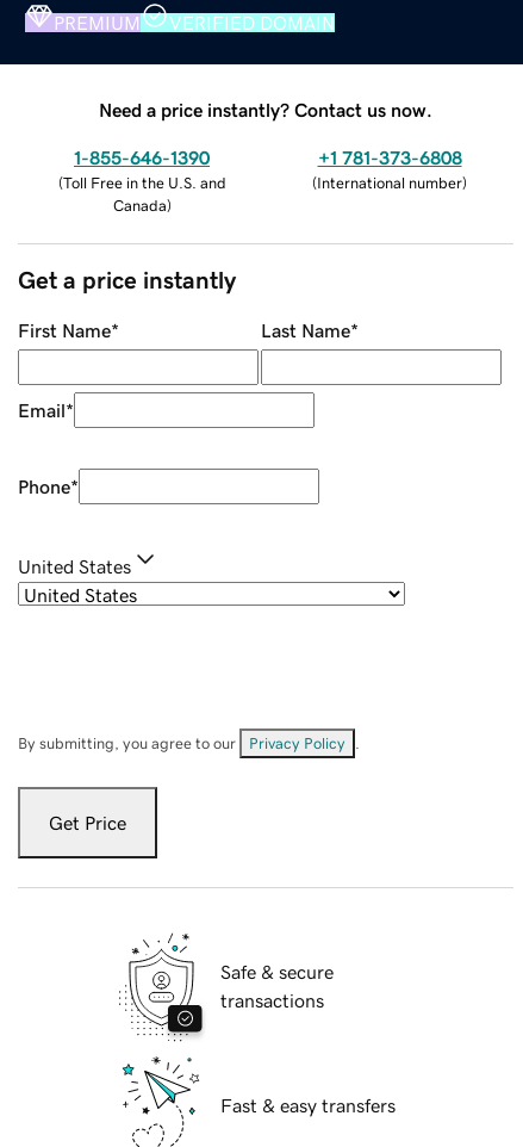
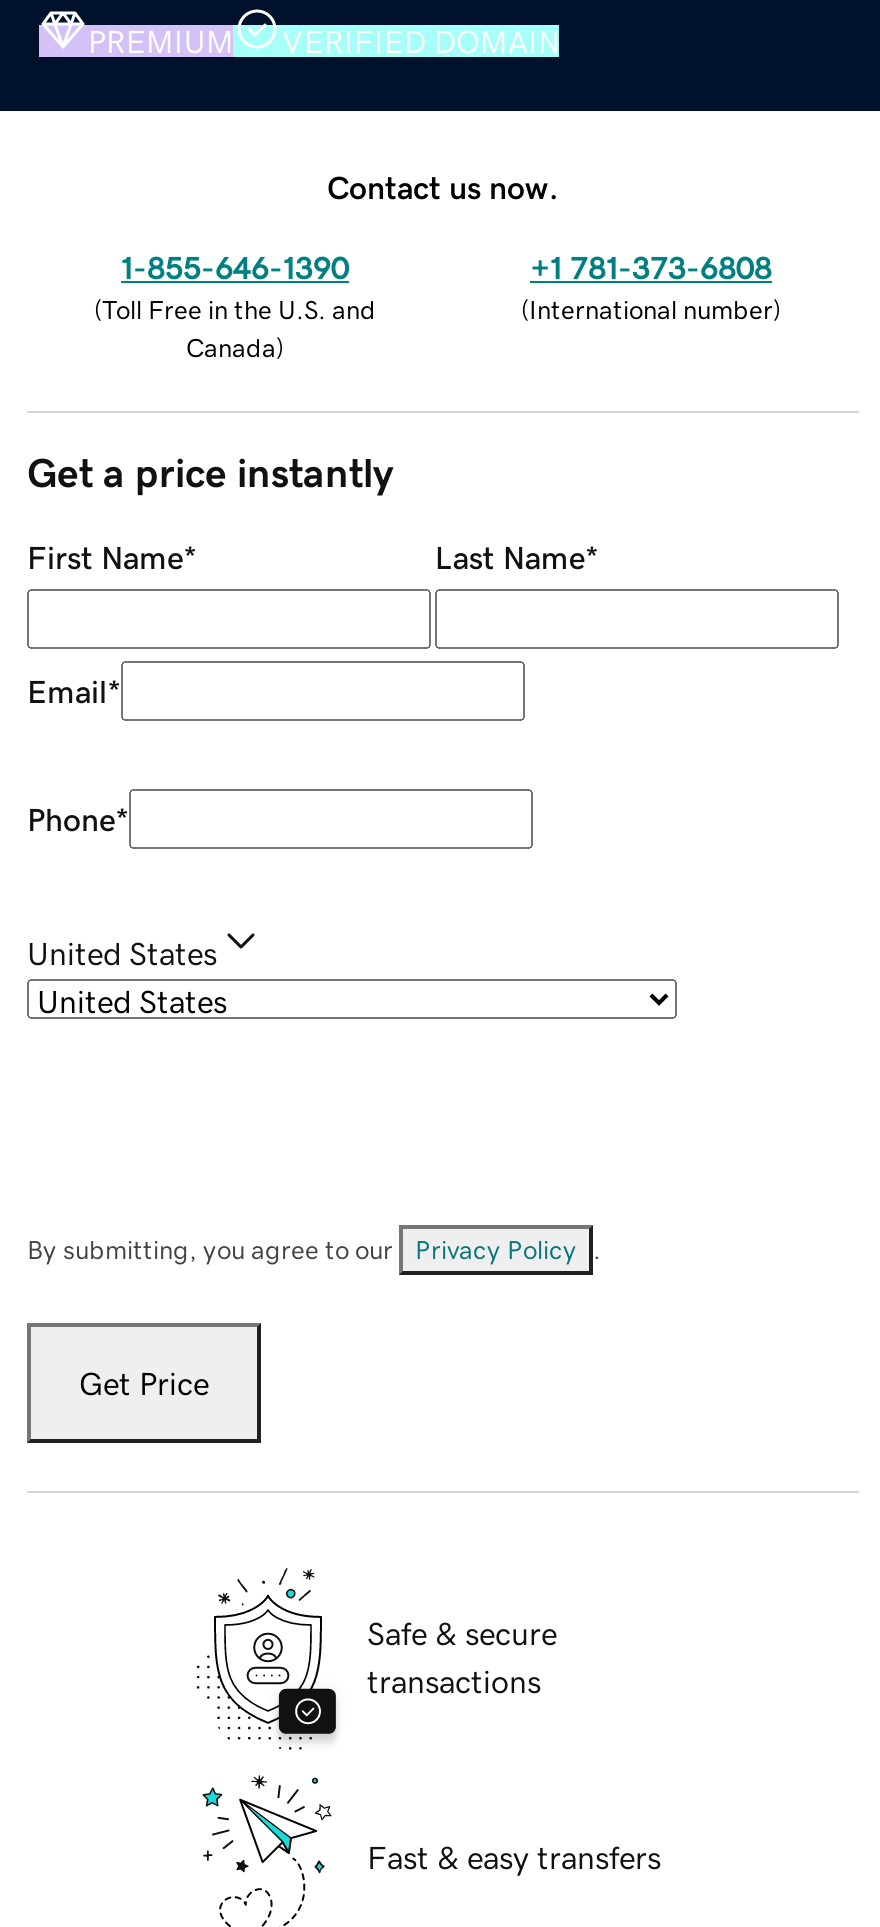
[99,100,432,119] Need a price instantly? Contact us now. -> [327,170,559,202] Contact us now.

